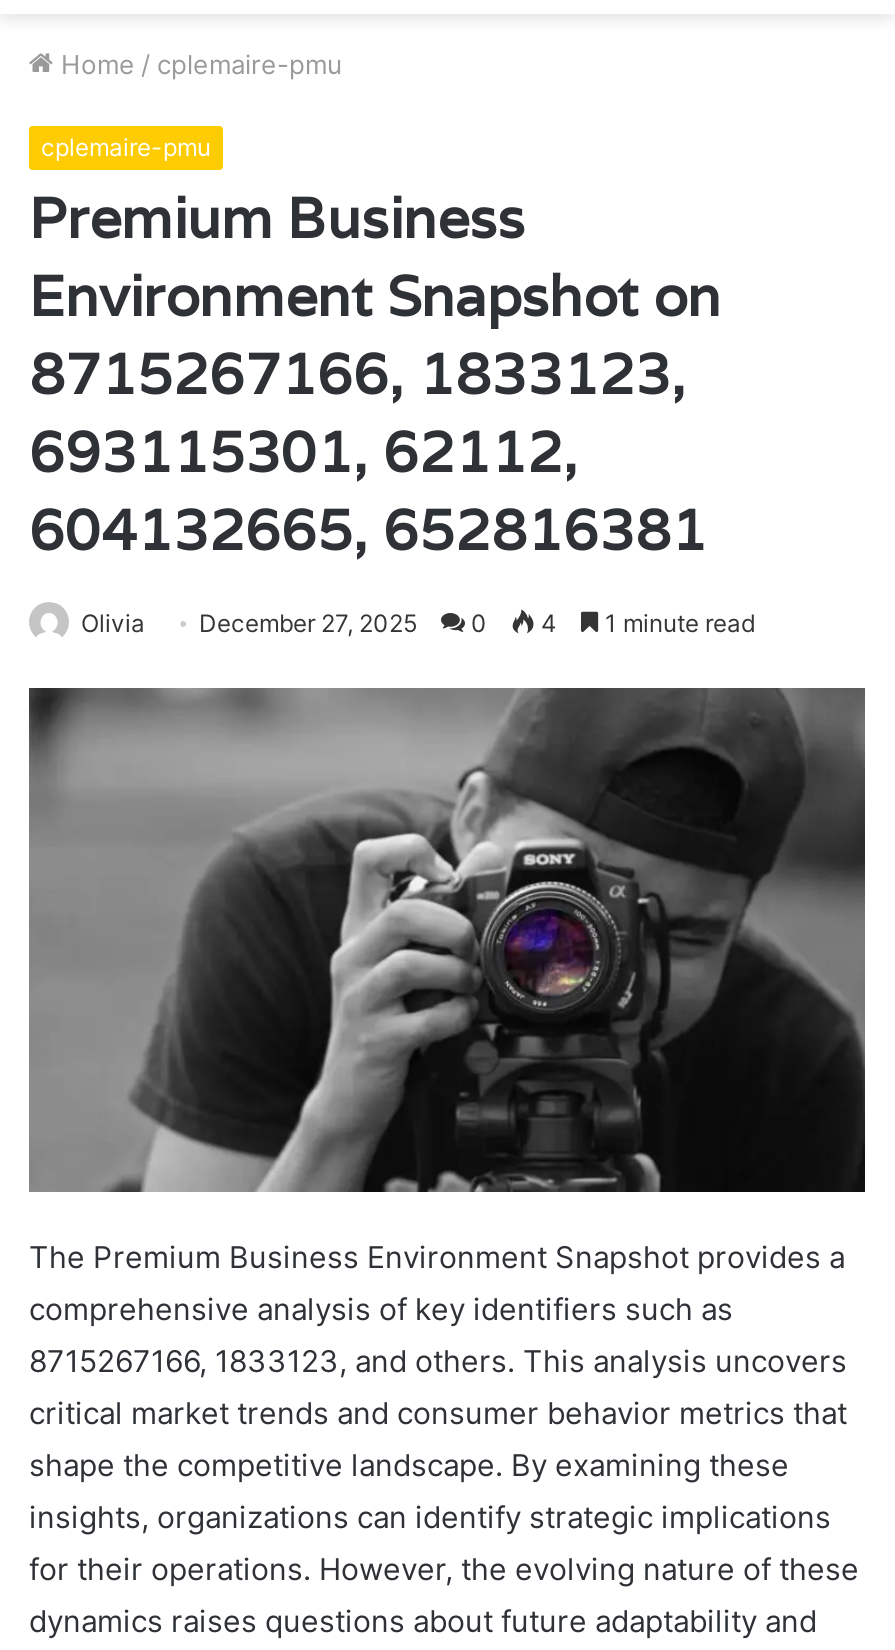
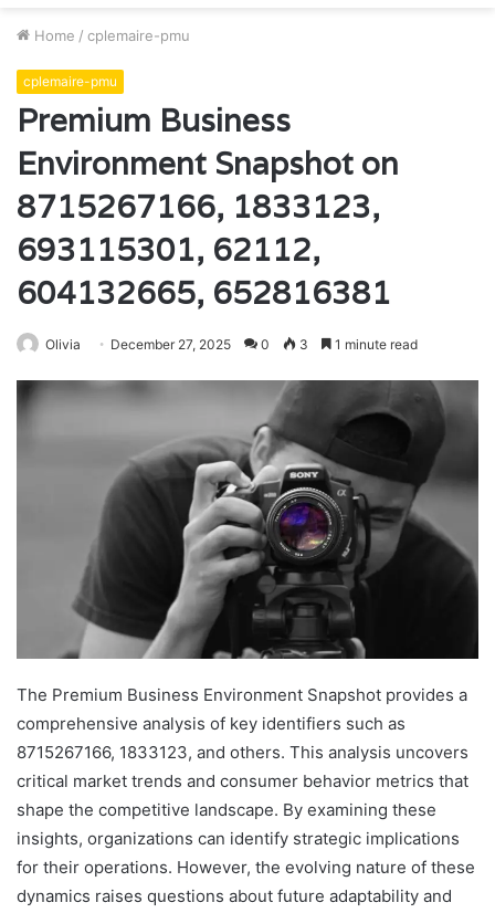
[81,609,755,639] Olivia December 27, 2025 0 4 1 minute read -> [45,336,418,353] Olivia December 27, 2025 0 3 1 minute read

